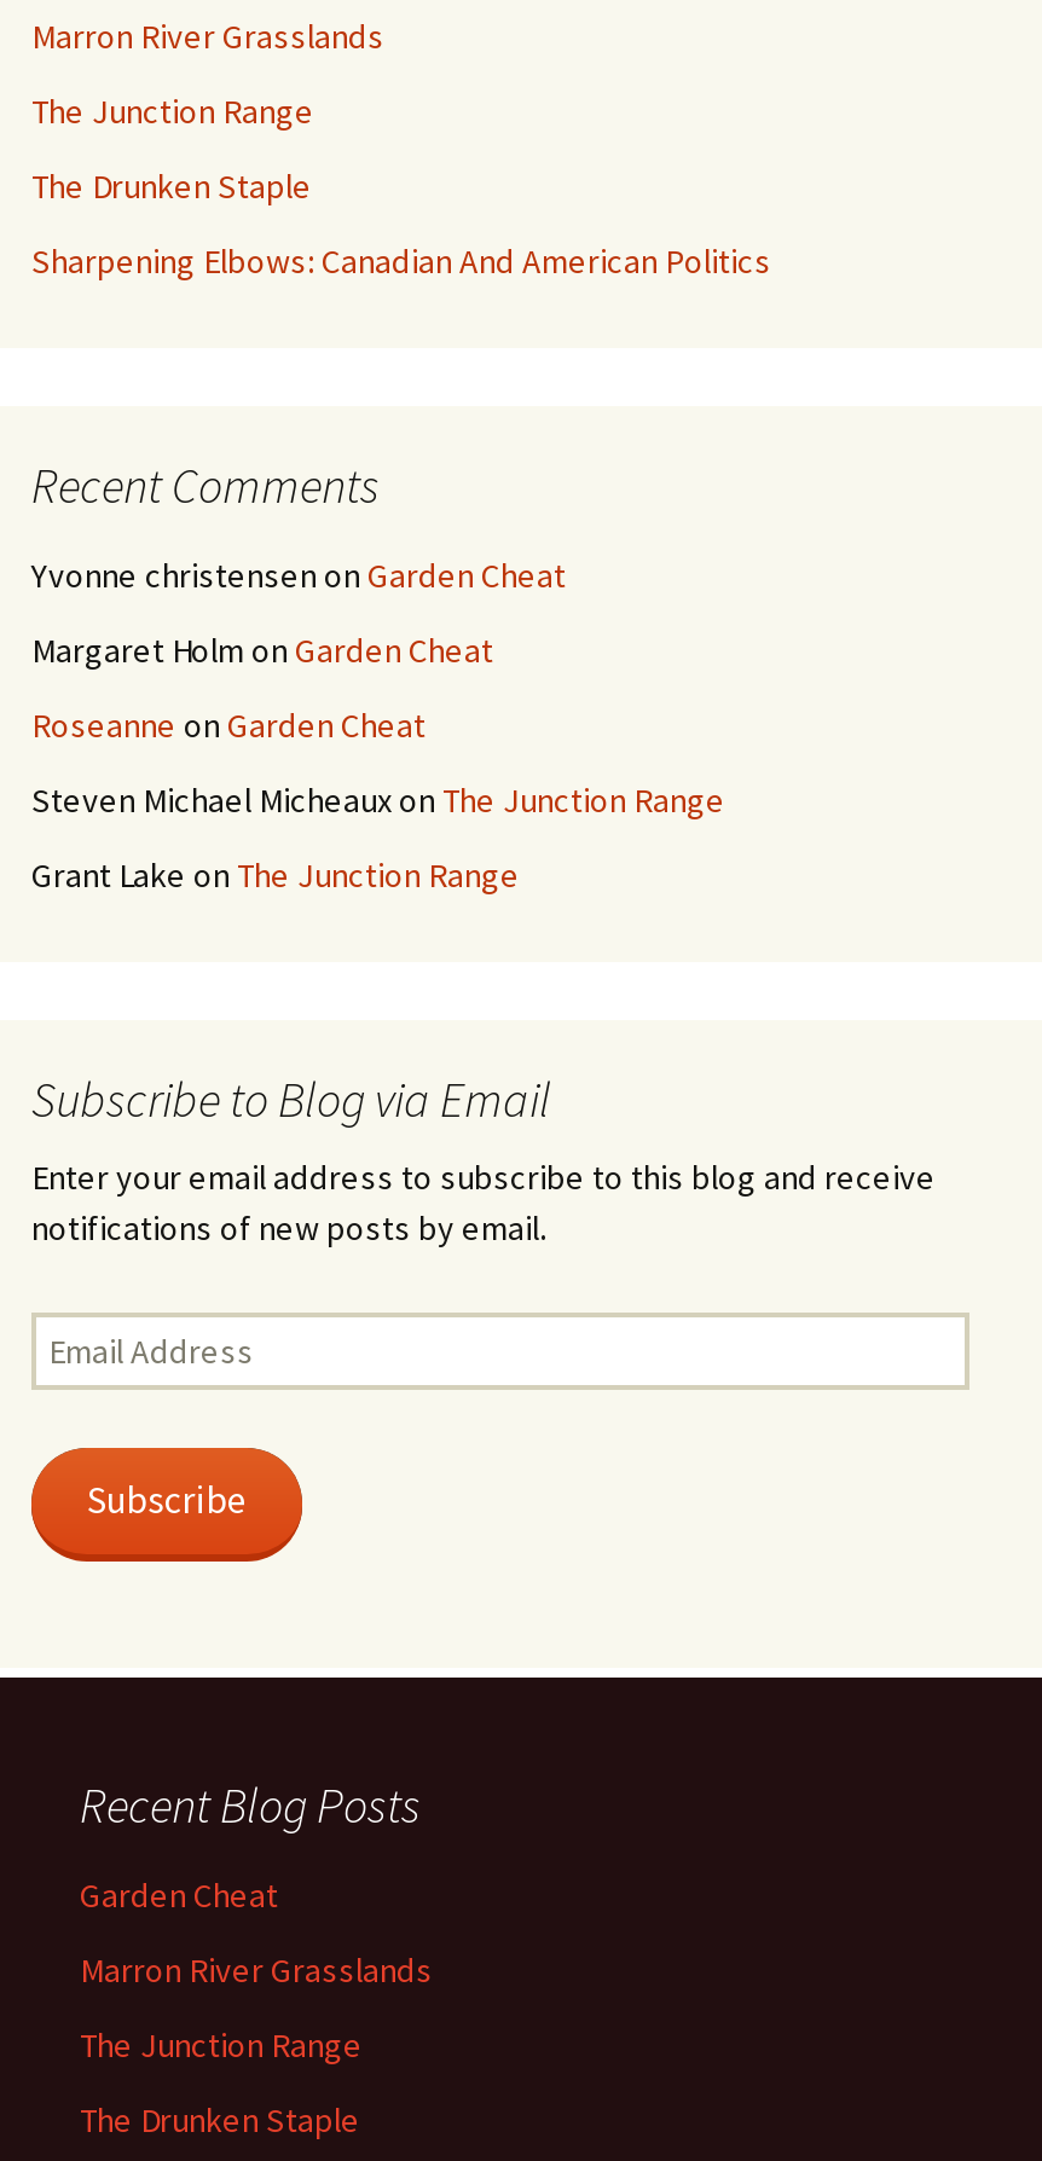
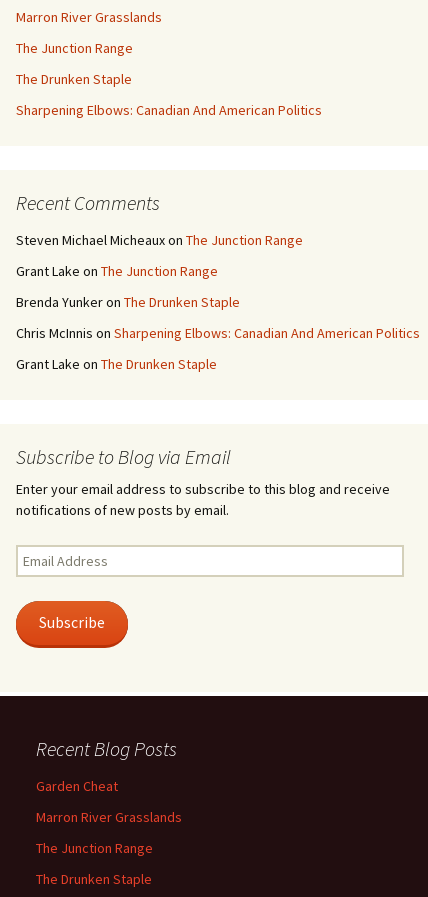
[31,553,566,746] Yvonne christensen on Garden Cheat | Margaret Holm on Garden Cheat | Roseanne on Garden Cheat -> none
moved [31,778,725,896] -> [16,231,303,280]: Steven Michael Micheaux on The Junction Range | Grant Lake on The Junction Range
none -> [16,293,420,373] Brenda Yunker on The Drunken Staple | Chris McInnis on Sharpening Elbows: Canadian And American Politics | Grant Lake on The Drunken Staple

